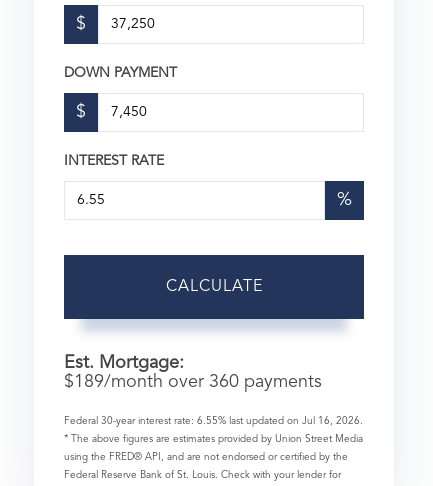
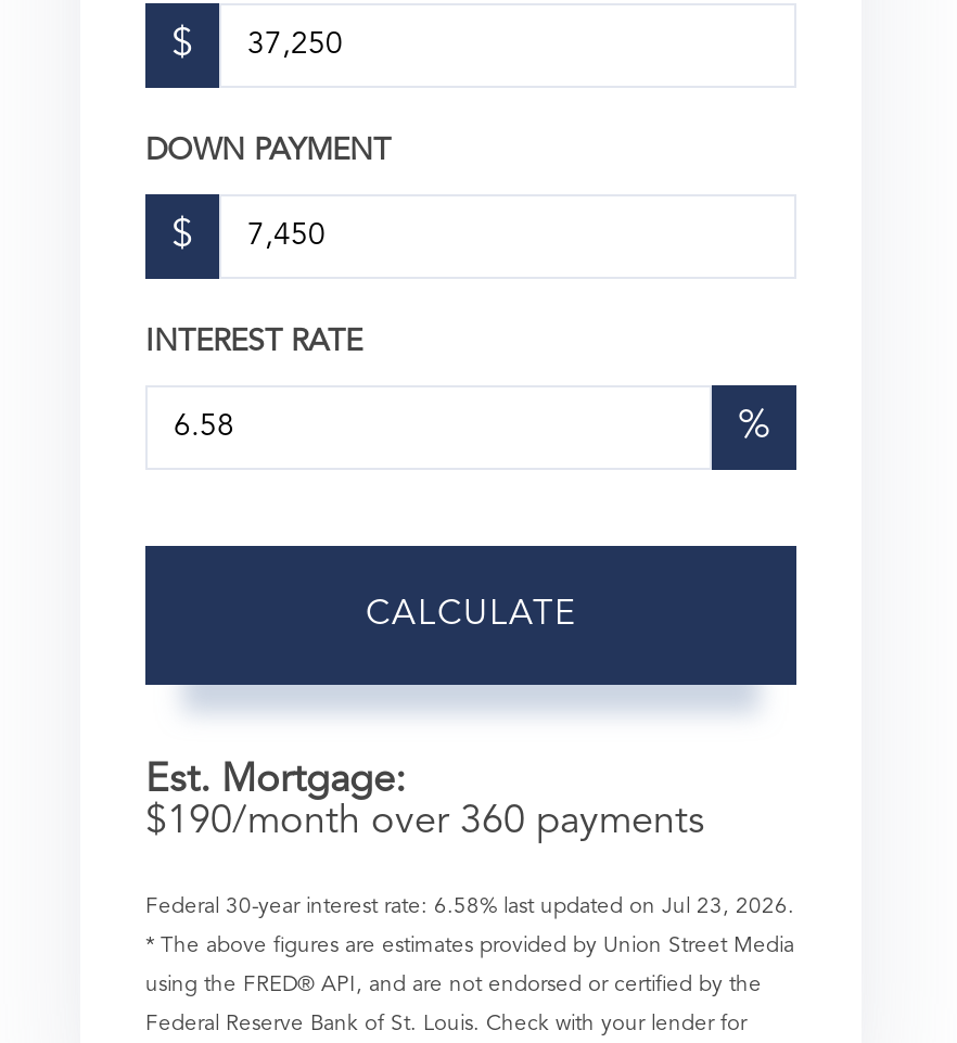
[64,373,322,391] $189/month over 360 payments -> [145,802,705,841] $190/month over 360 payments
[64,416,363,426] Federal 30-year interest rate: 6.55% last updated on Jul 16, 2026. -> [145,895,794,917] Federal 30-year interest rate: 6.58% last updated on Jul 23, 2026.

